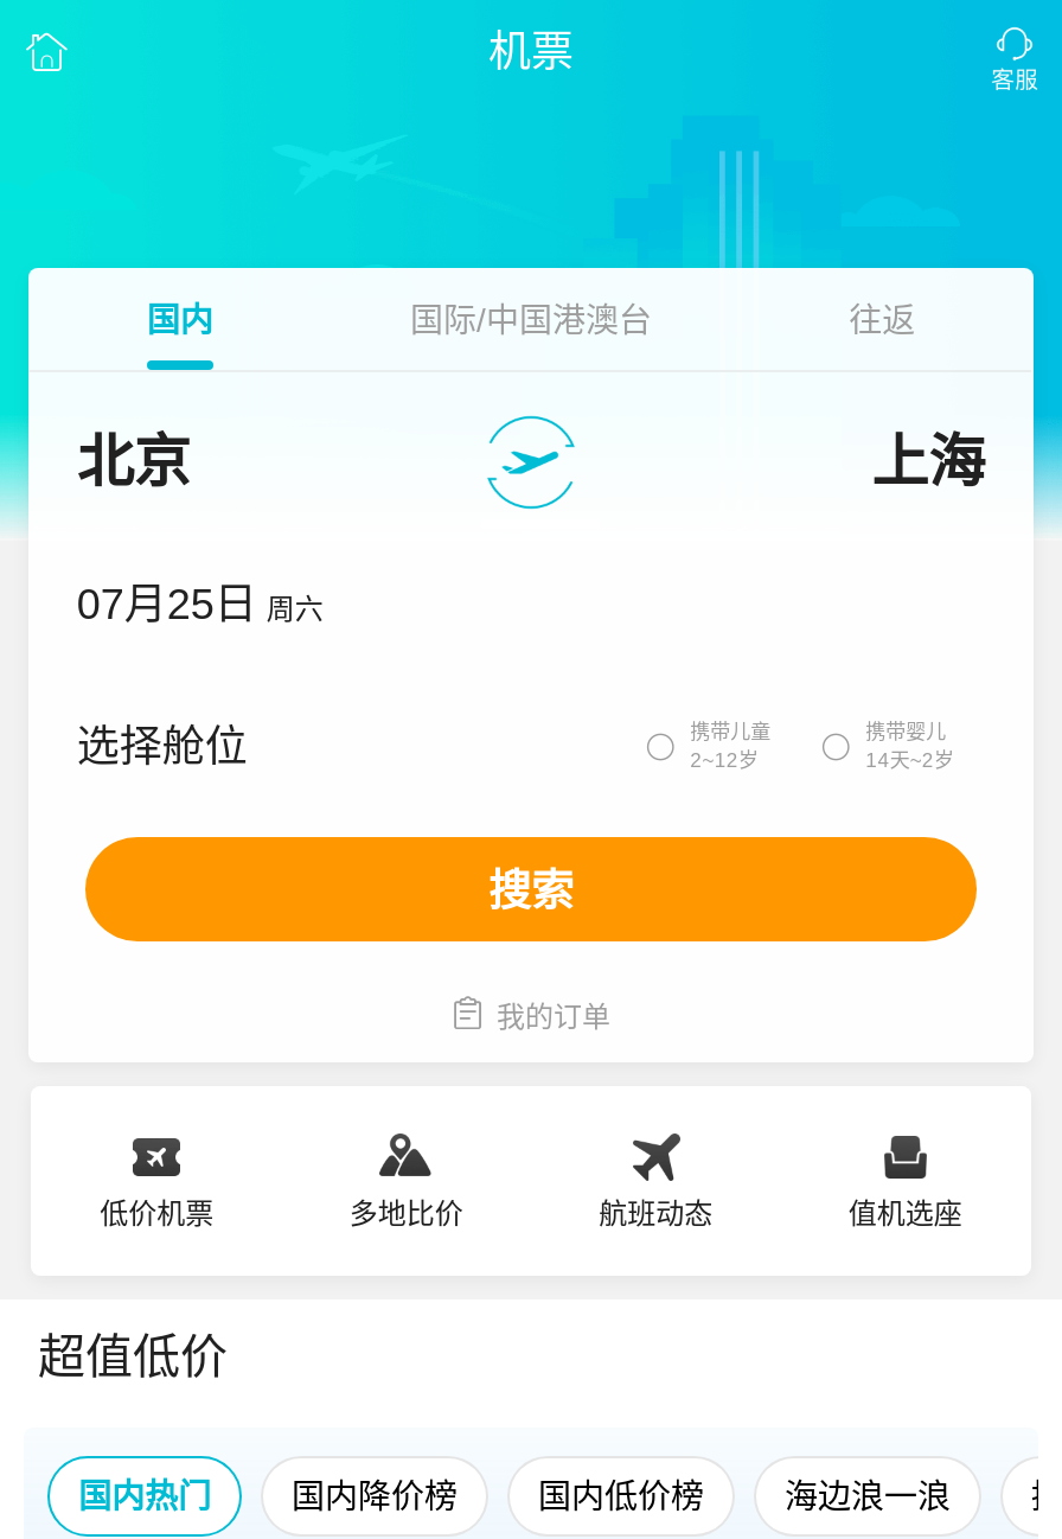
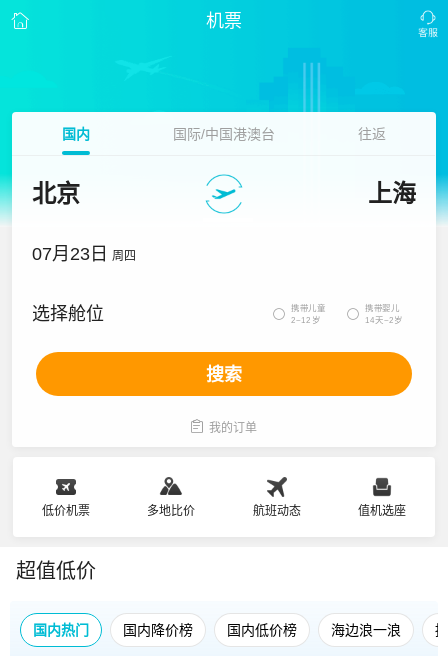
[77,581,323,628] 07月25日 周六 -> [32,244,136,264] 07月23日 周四

